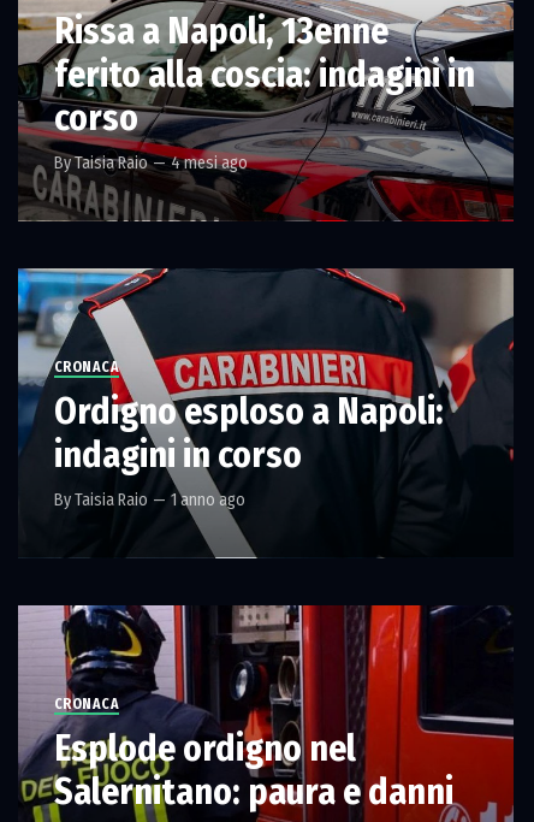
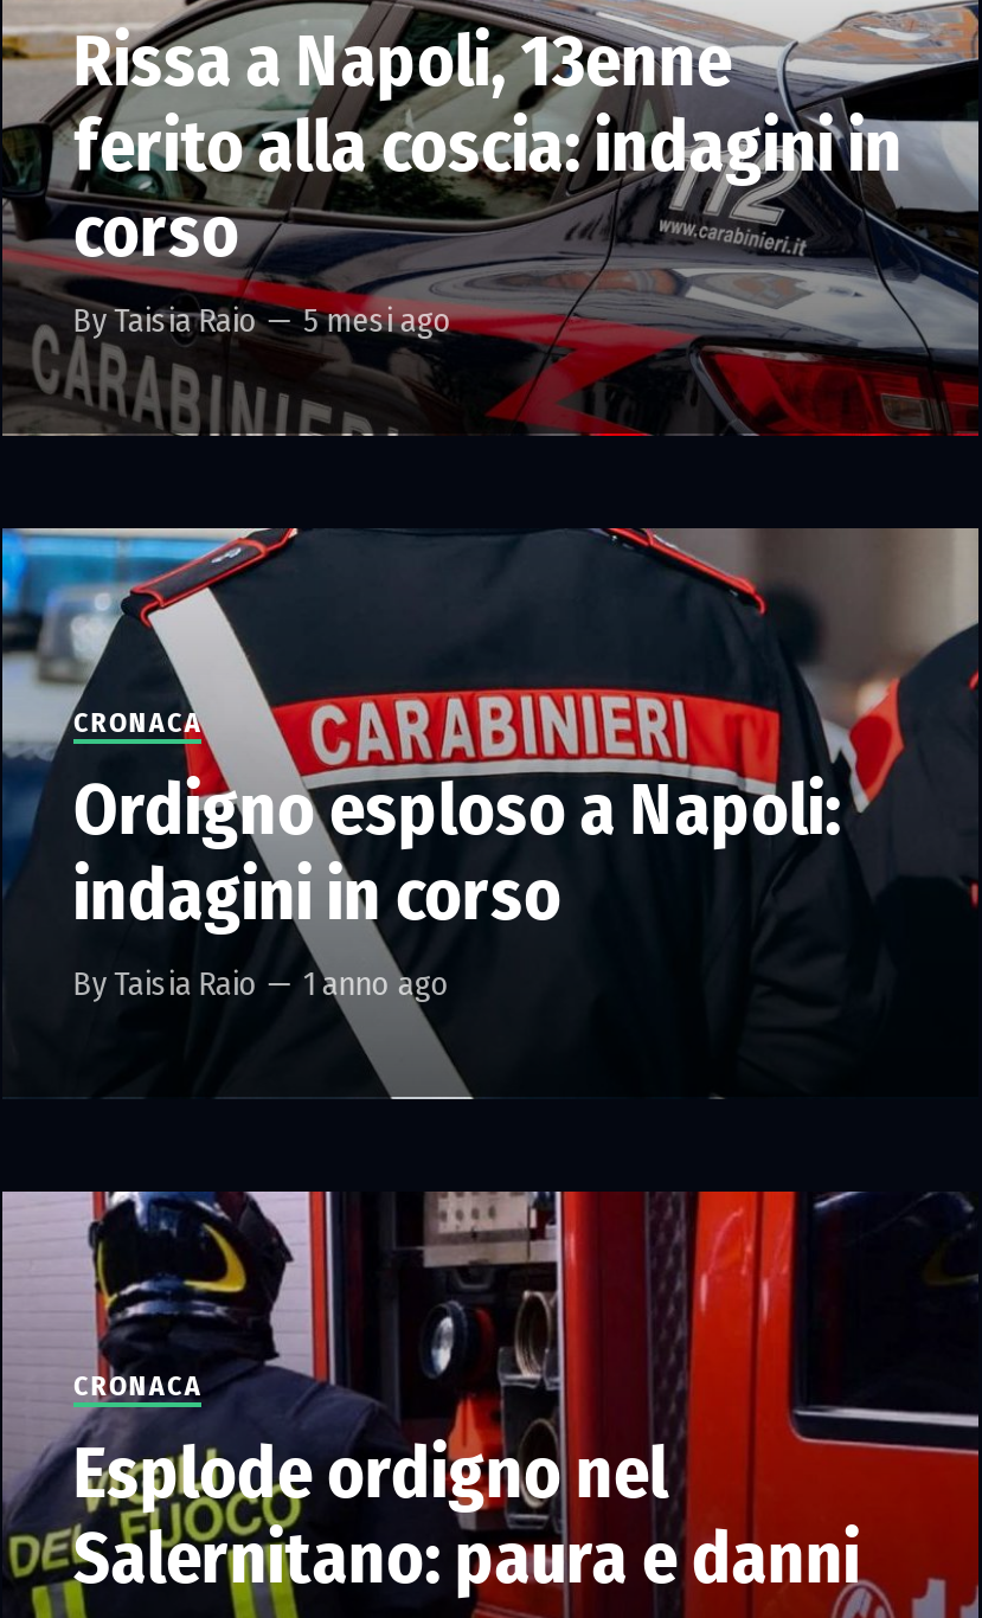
[54,153,248,173] By Taisia Raio — 4 mesi ago -> [73,301,452,341] By Taisia Raio — 5 mesi ago

